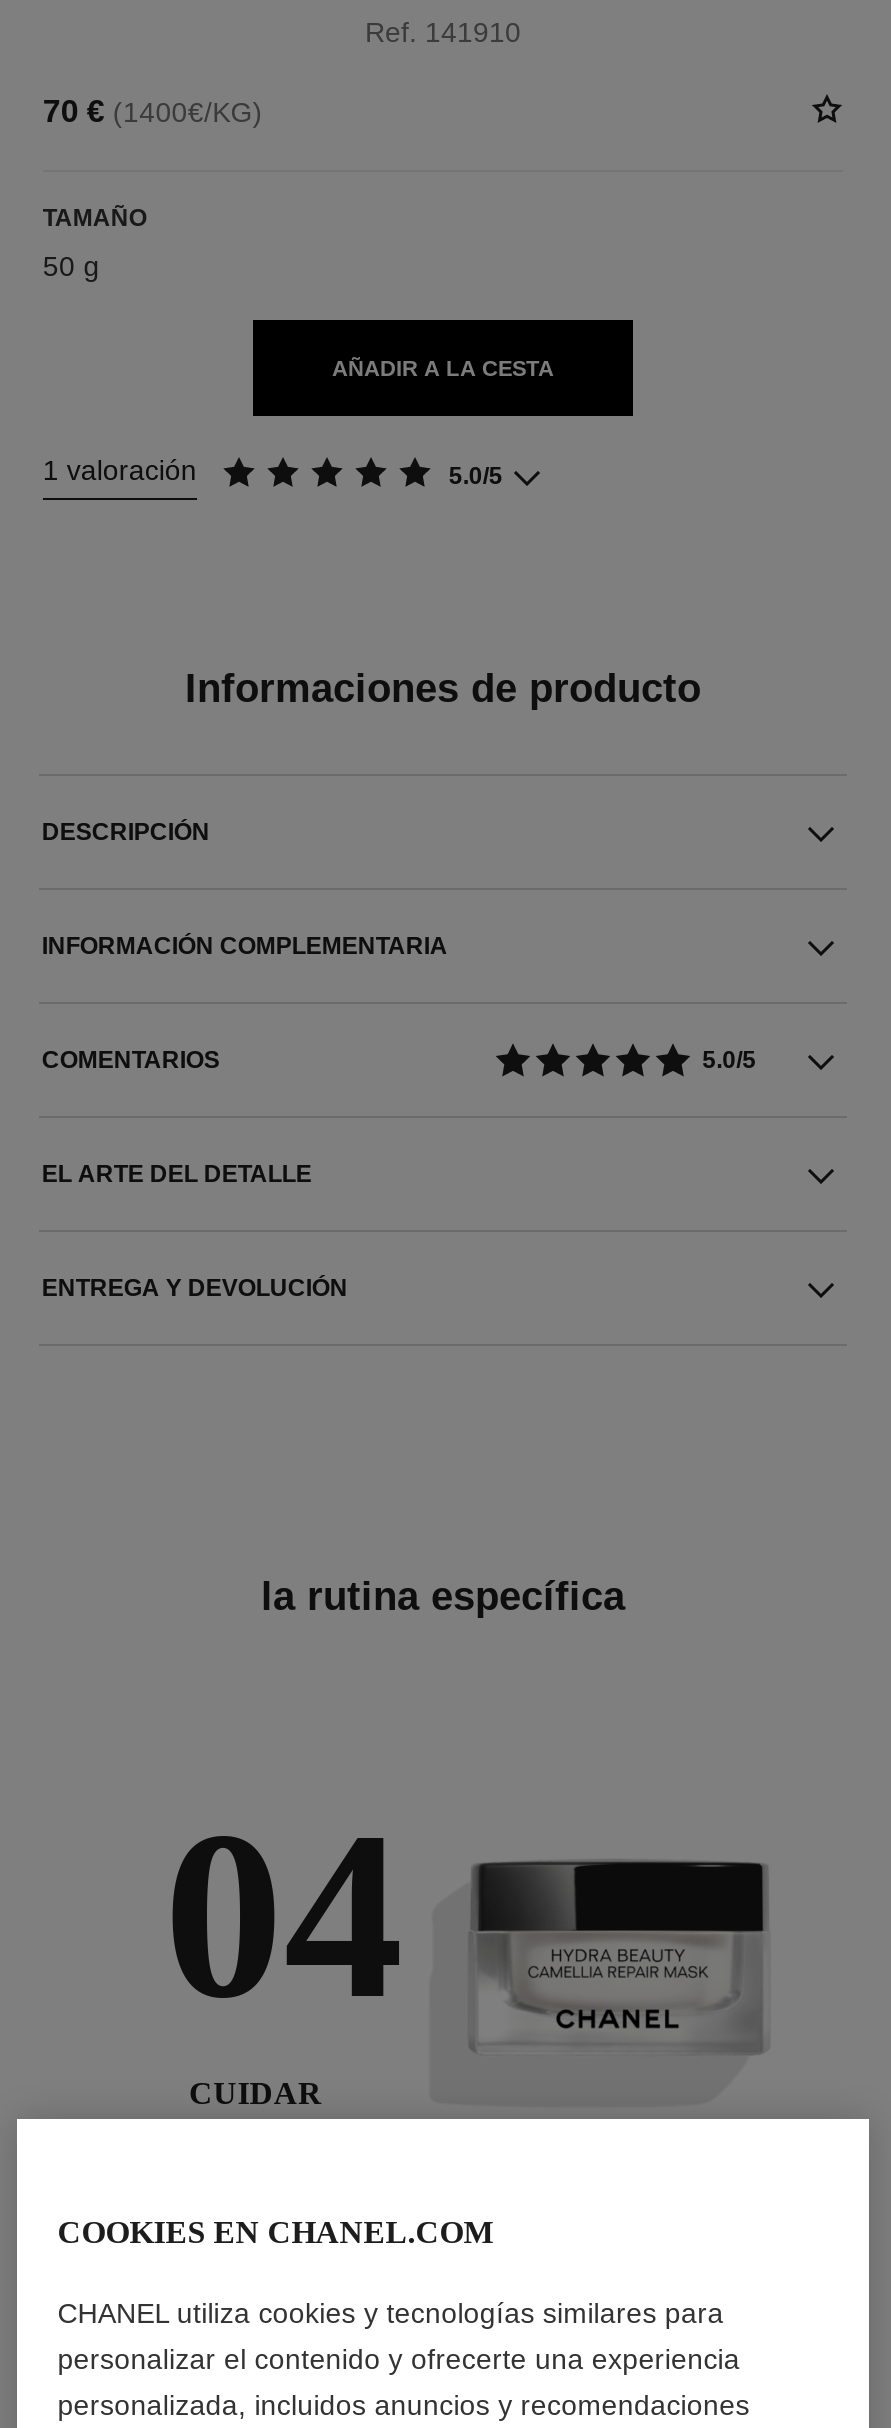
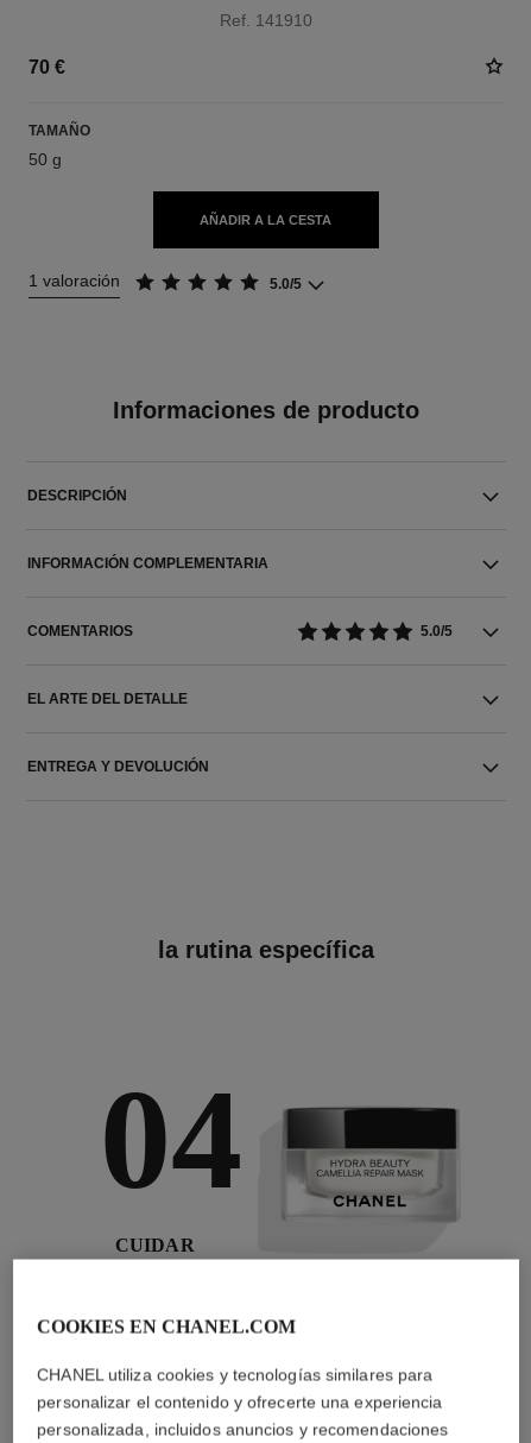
[43,93,263,127] 70 €(1400€/KG) -> [28,56,65,77] 70 €

